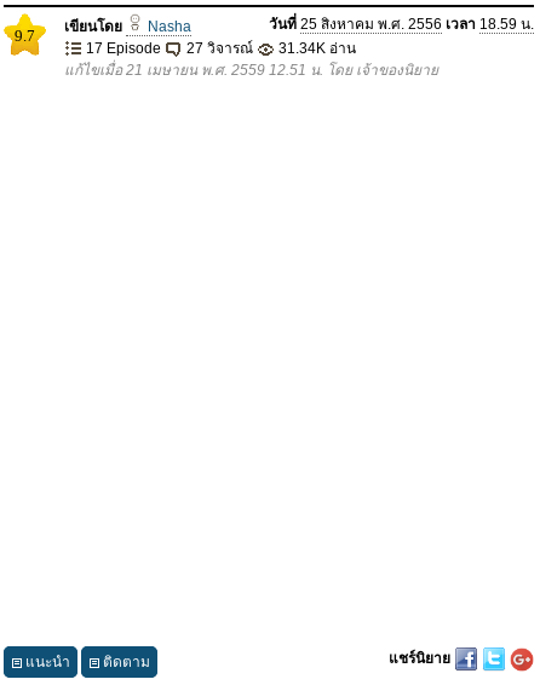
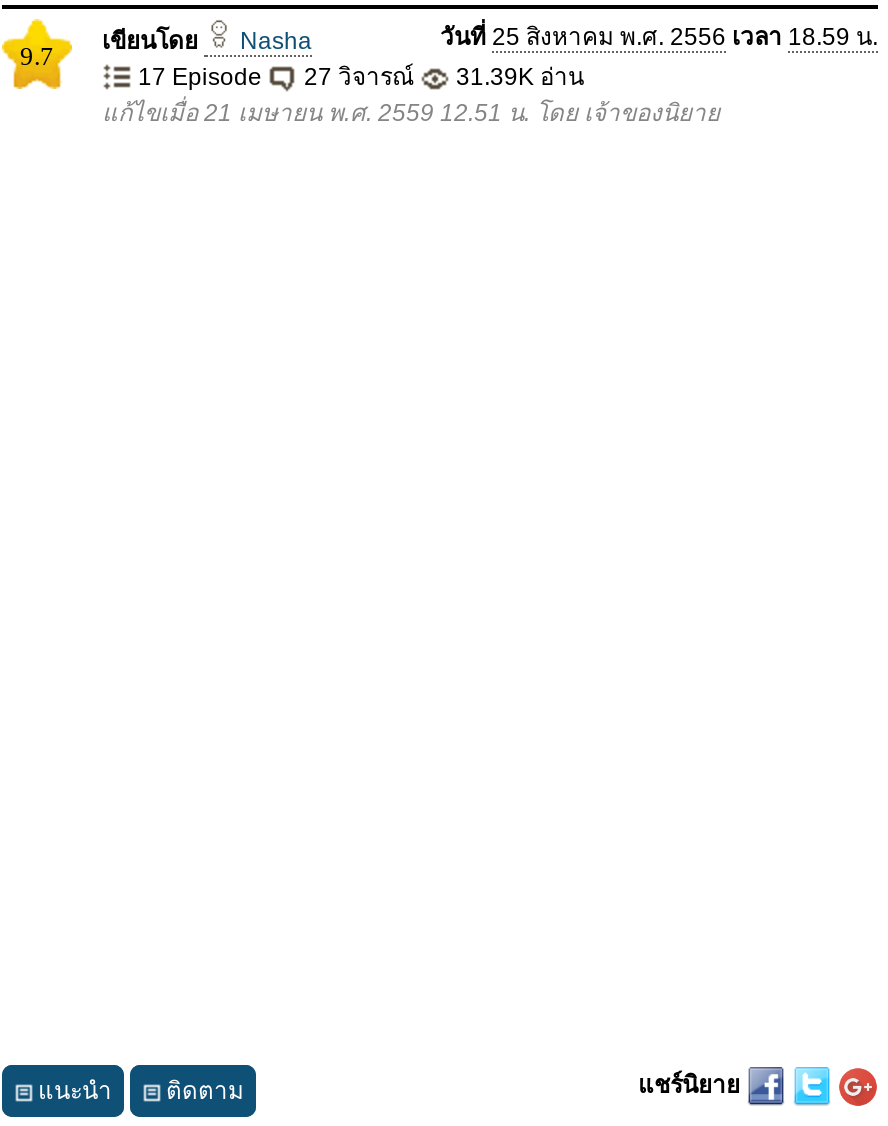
[82,40,356,57] 17 Episode 27 วิจารณ์ 31.34K อ่าน -> [132,63,584,91] 17 Episode 27 วิจารณ์ 31.39K อ่าน

